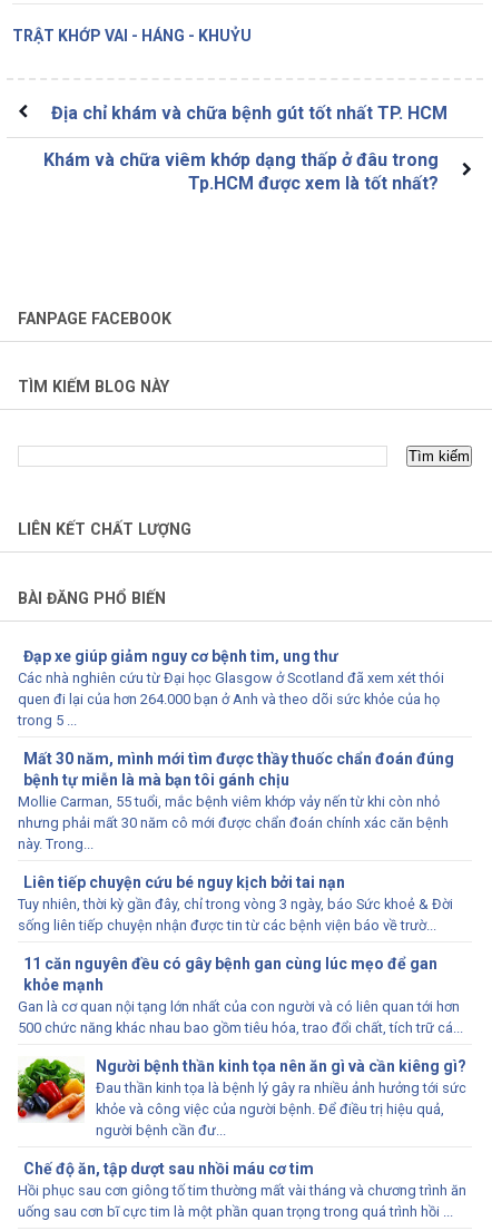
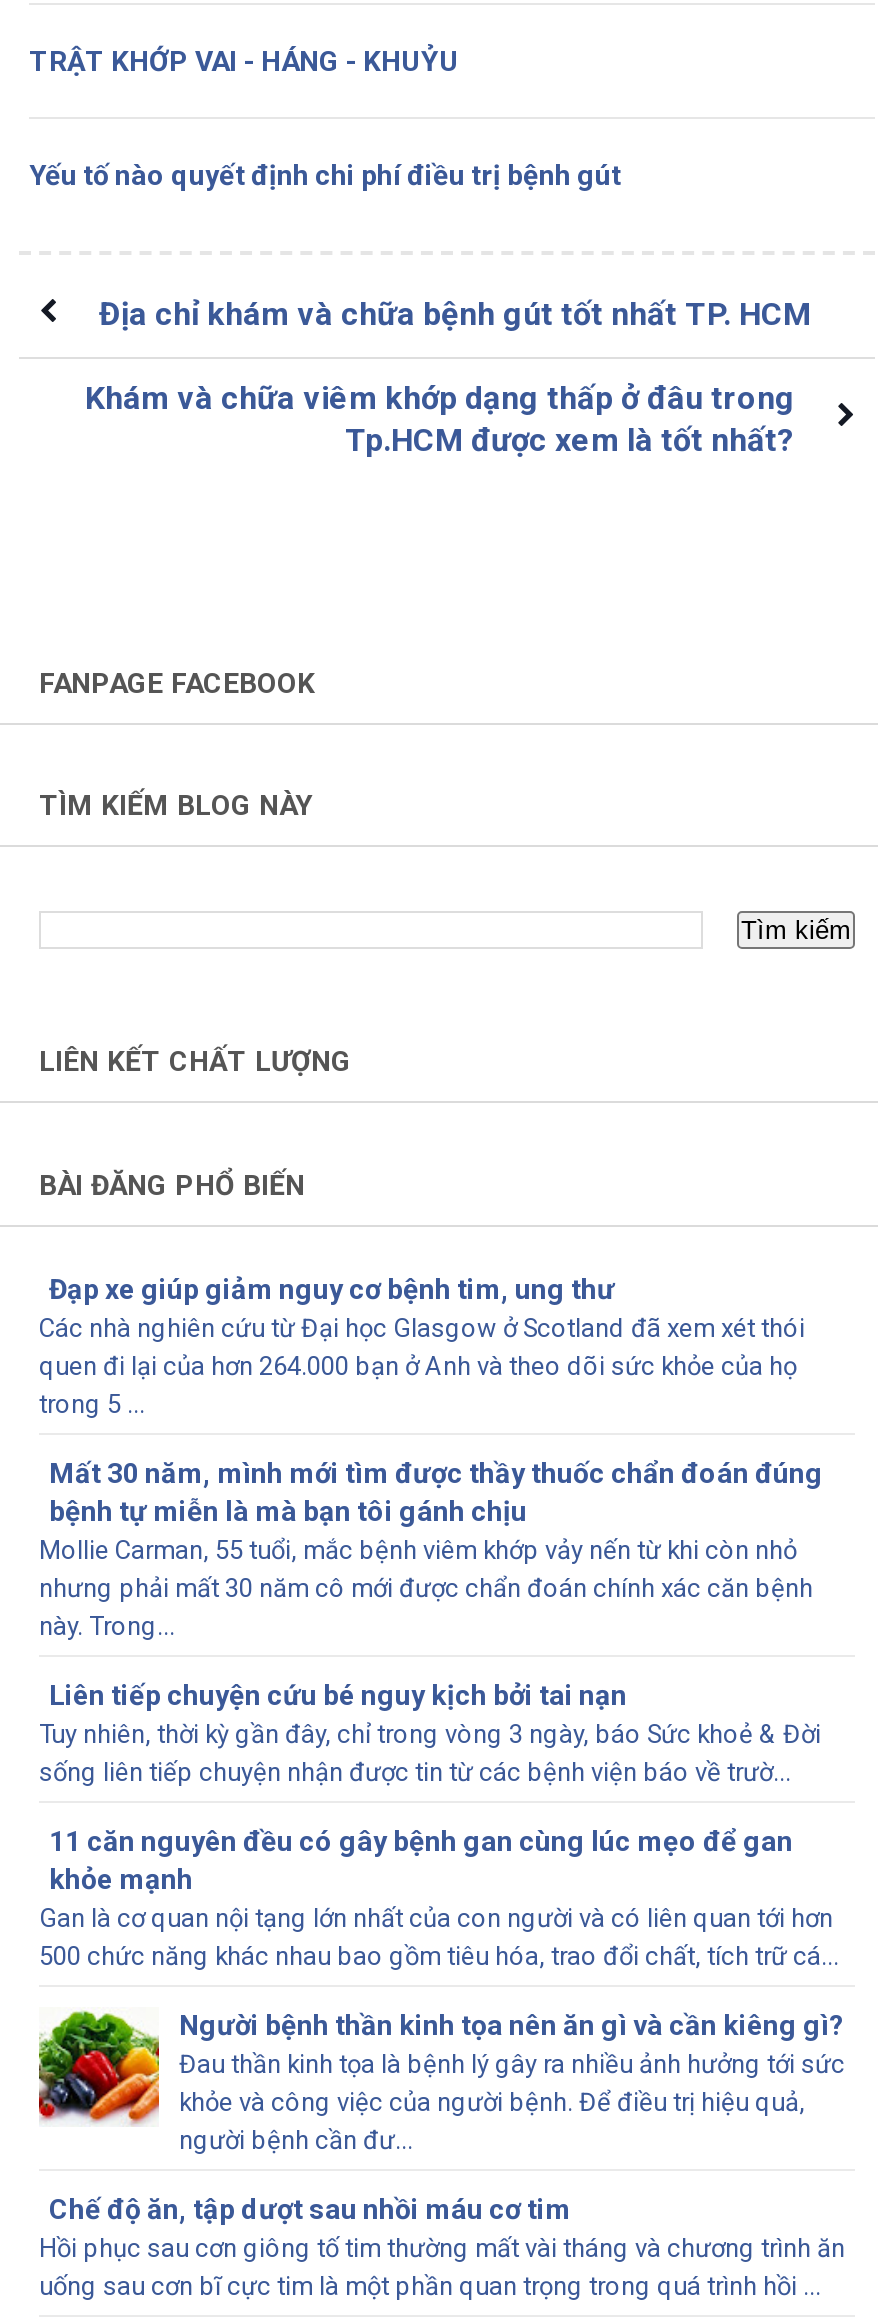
none -> [29,159,621,191] Yếu tố nào quyết định chi phí điều trị bệnh gút

